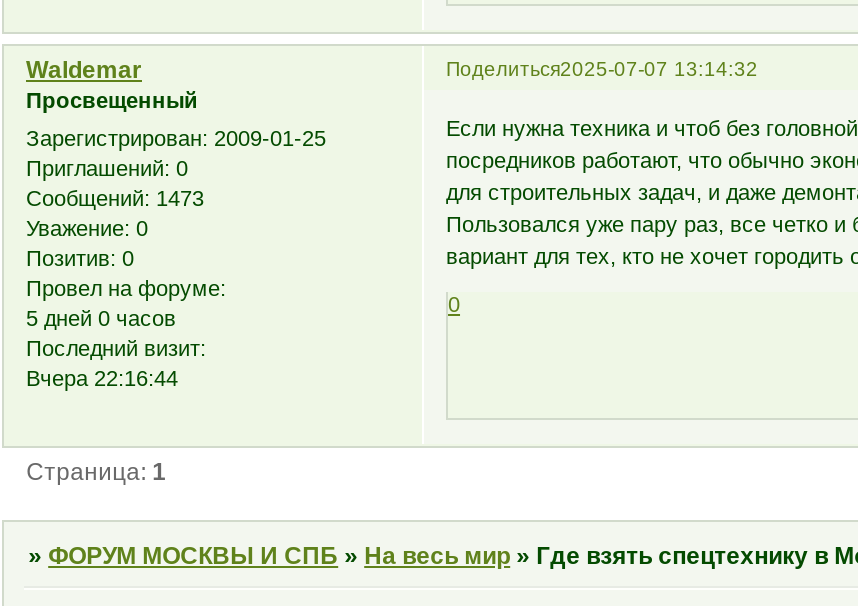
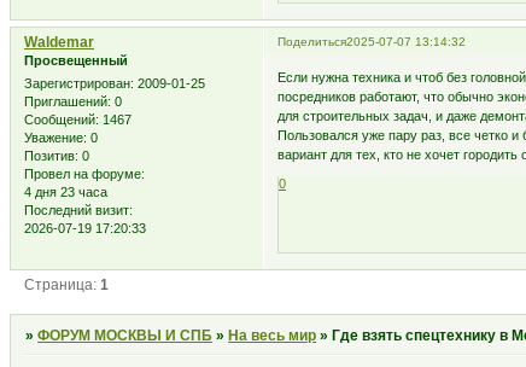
[26,187,204,211] Сообщений: 1473 -> [24,113,131,127] Сообщений: 1467
[26,307,176,331] 5 дней 0 часов -> [24,185,107,200] 4 дня 23 часа
[26,367,178,391] Вчера 22:16:44 -> [24,221,146,236] 2026-07-19 17:20:33

